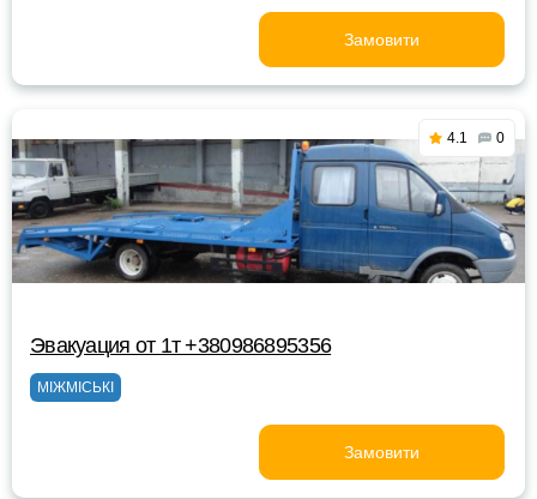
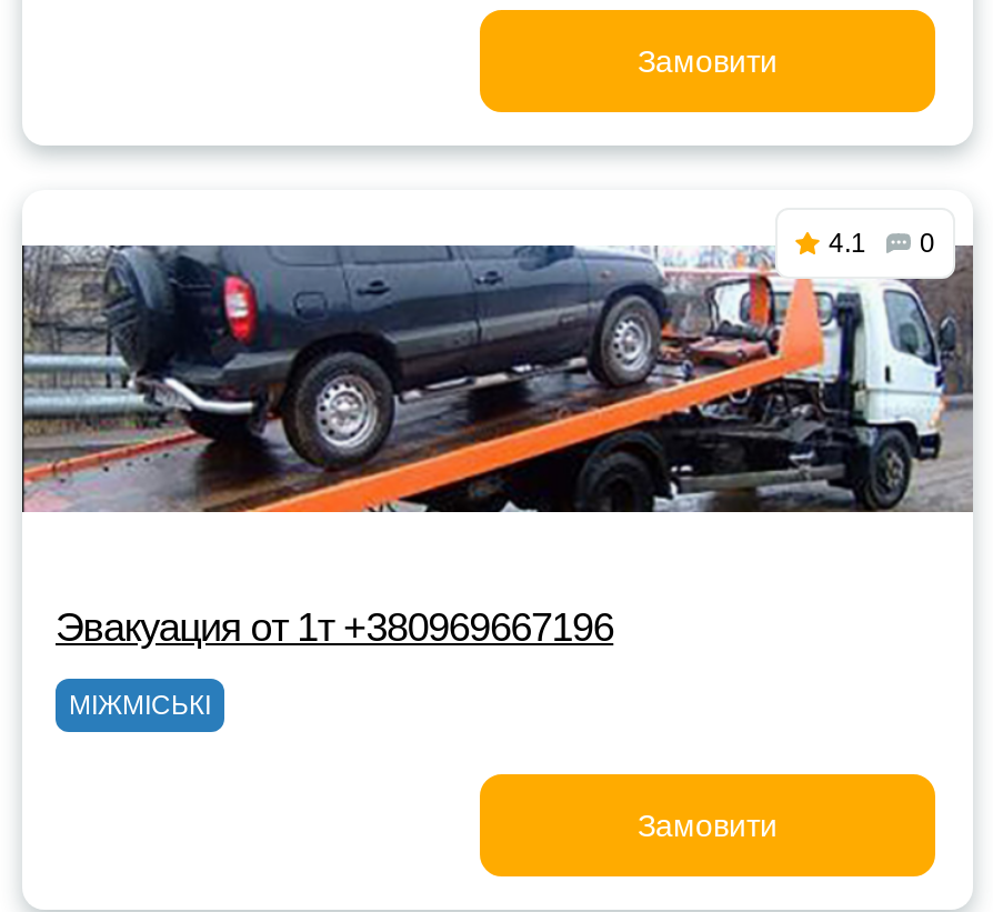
[12,138,525,284] [image] -> [20,243,975,514] [image]
[30,333,331,357] Эвакуация от 1т +380986895356 -> [56,605,613,650] Эвакуация от 1т +380969667196

